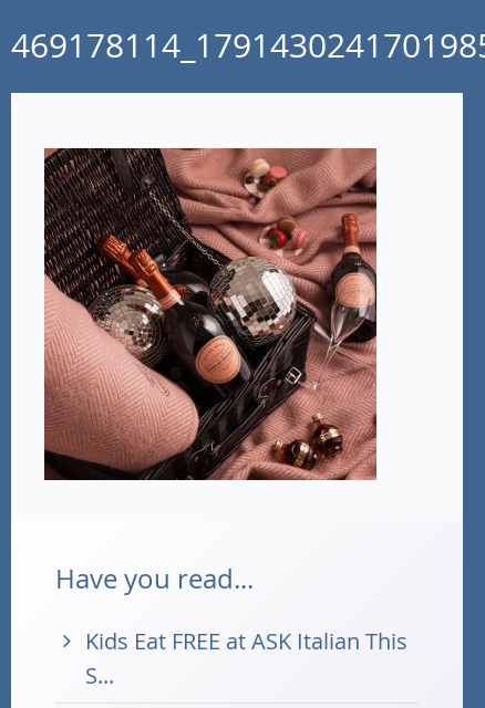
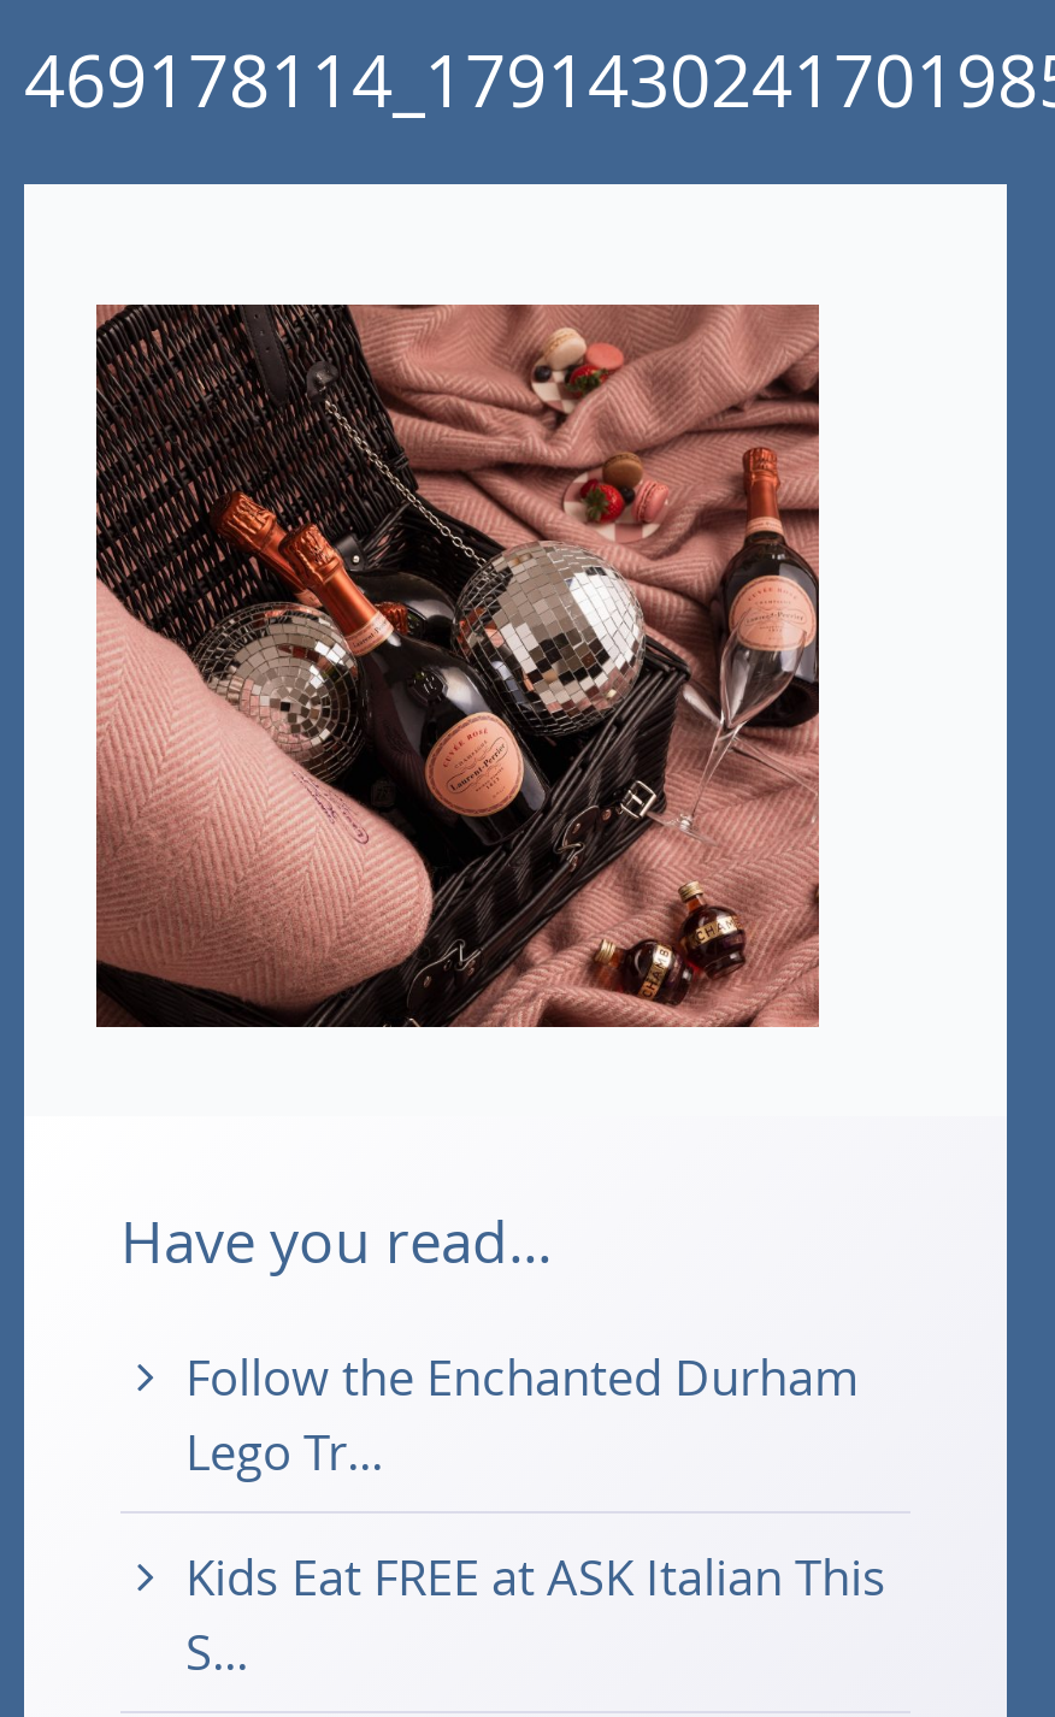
none -> [185,1345,860,1485] Follow the Enchanted Durham | Lego Tr...

